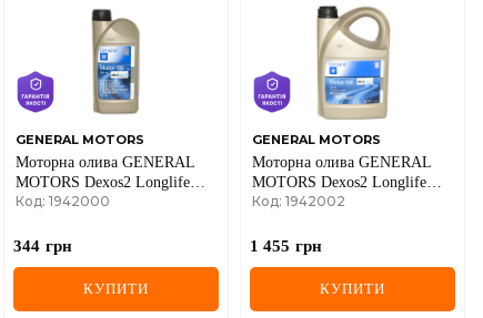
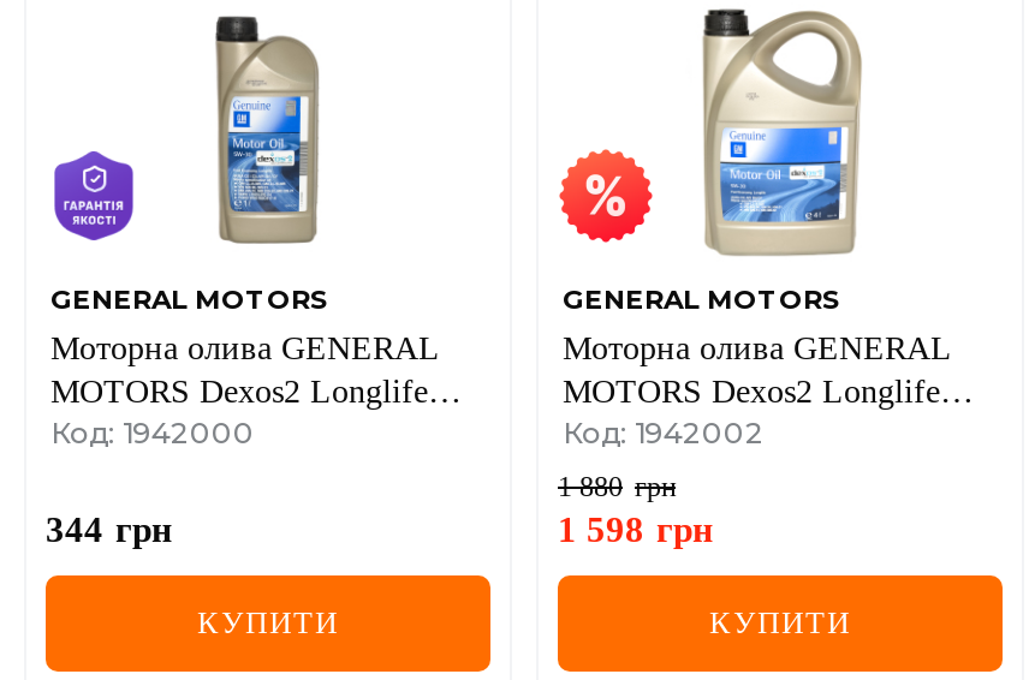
[251,71,293,113] [image] -> [558,148,654,244] [image]
[250,237,322,255] 1 455 грн -> [558,470,714,549] 1 880 грн | 1 598 грн

